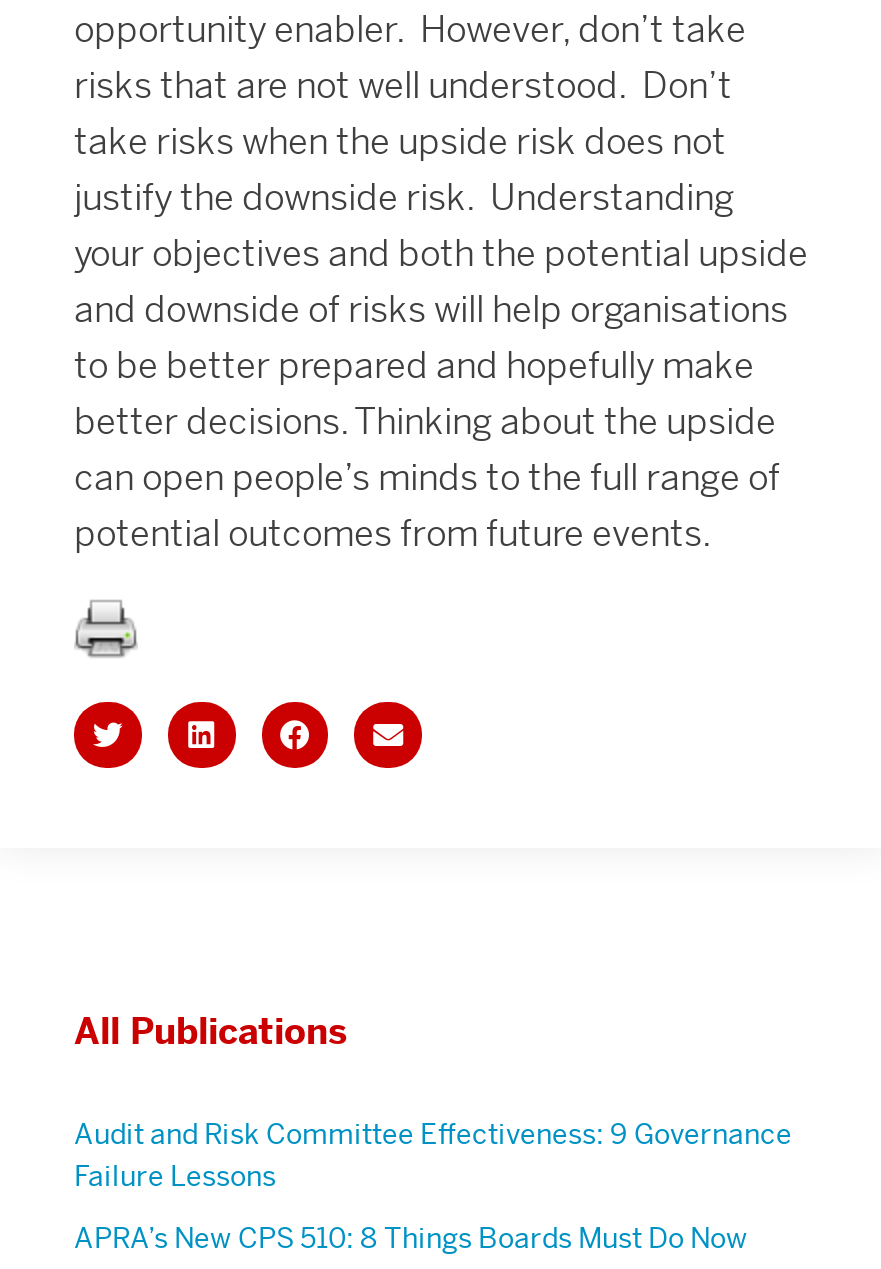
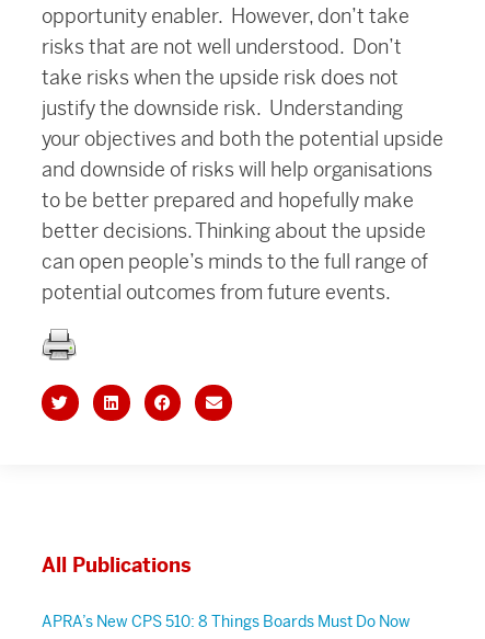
[74,1117,792,1195] Audit and Risk Committee Effectiveness: 9 Governance | Failure Lessons -> none

